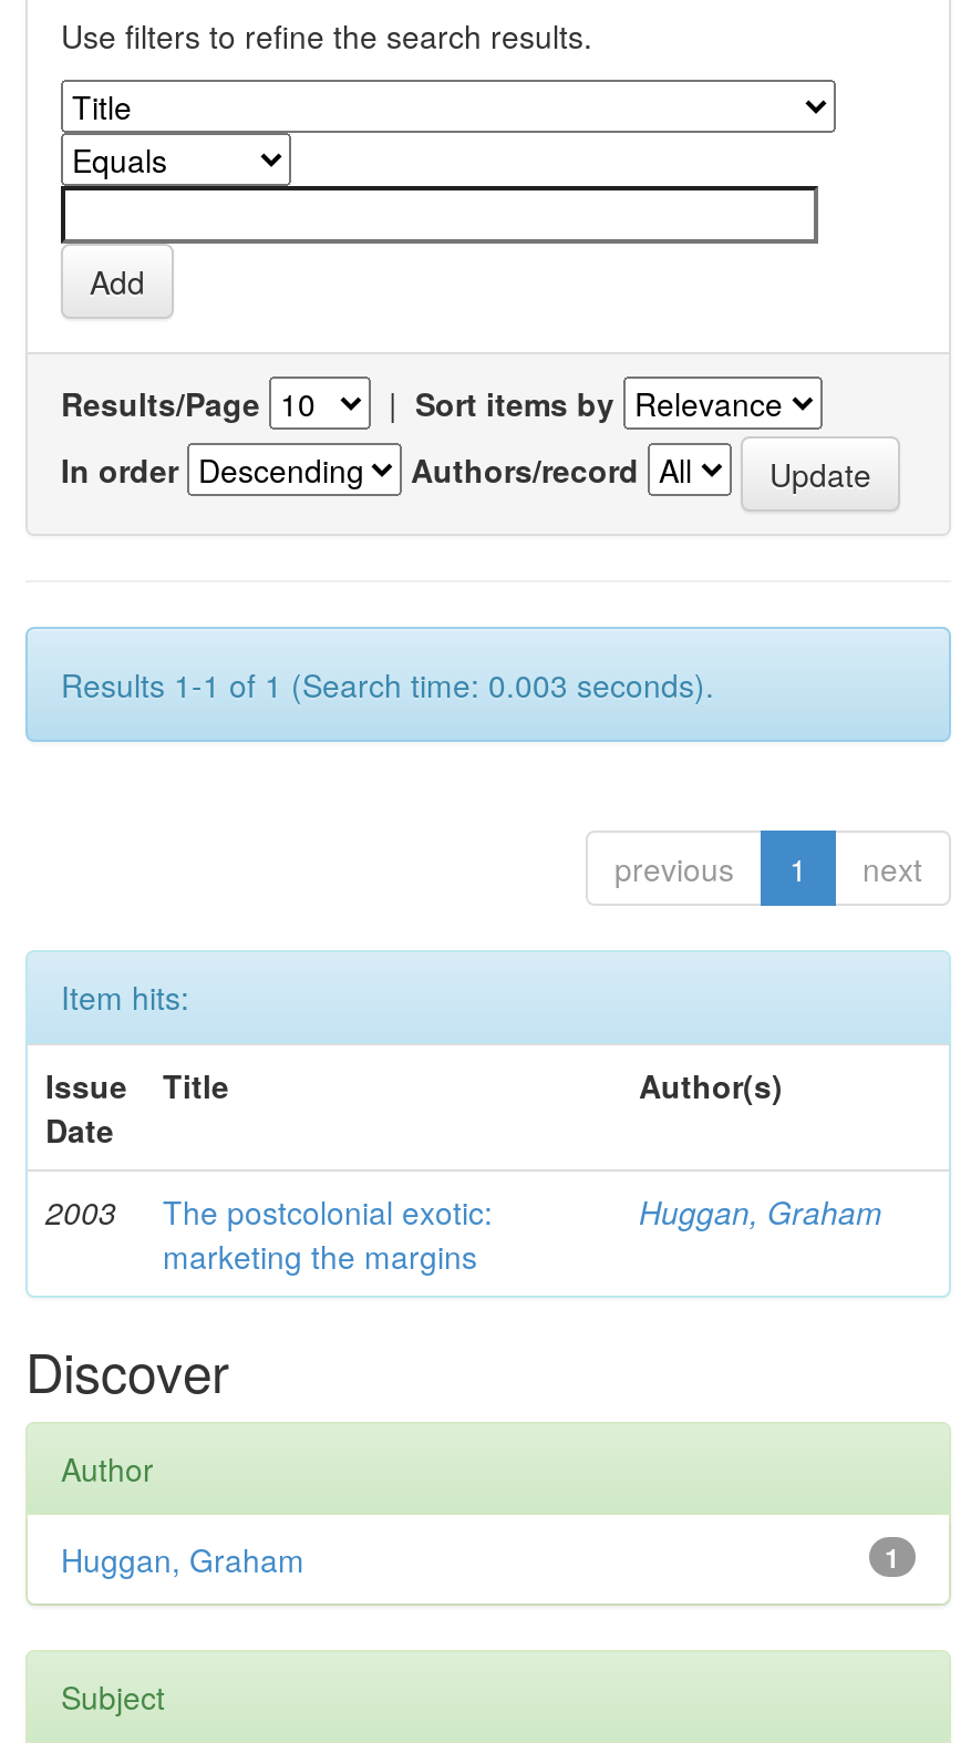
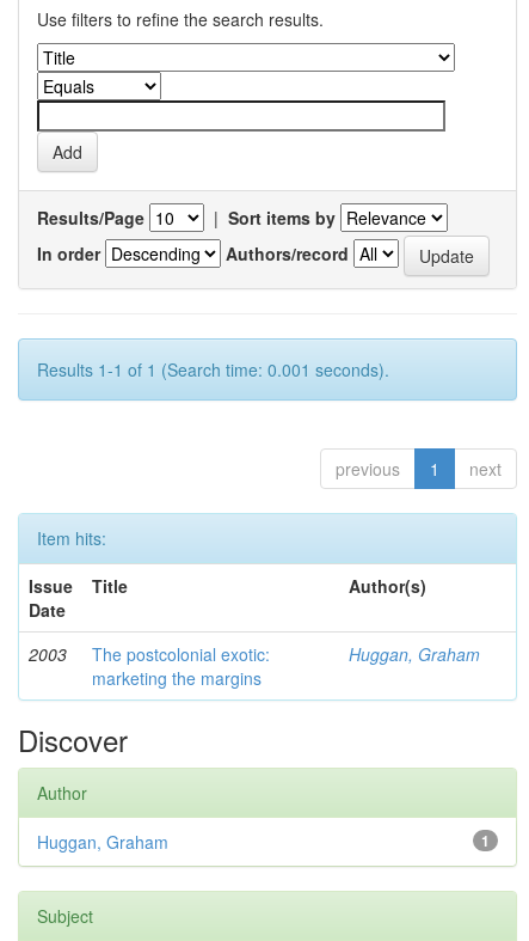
[61,662,714,707] Results 1-1 of 1 (Search time: 0.003 seconds). -> [37,358,389,381] Results 1-1 of 1 (Search time: 0.001 seconds).

